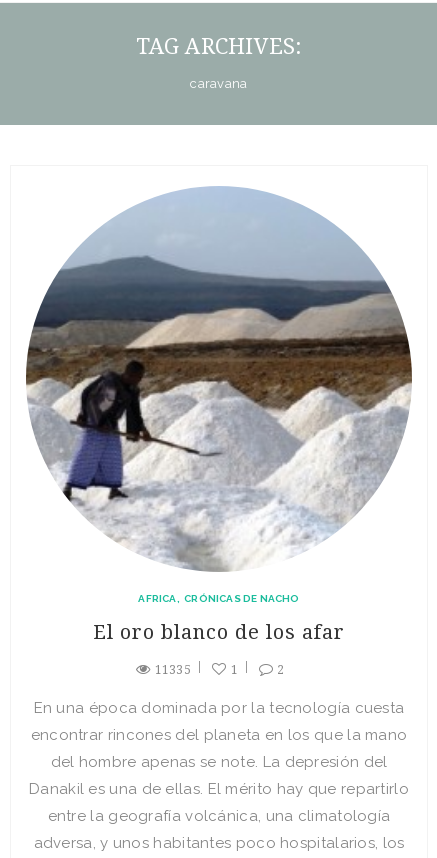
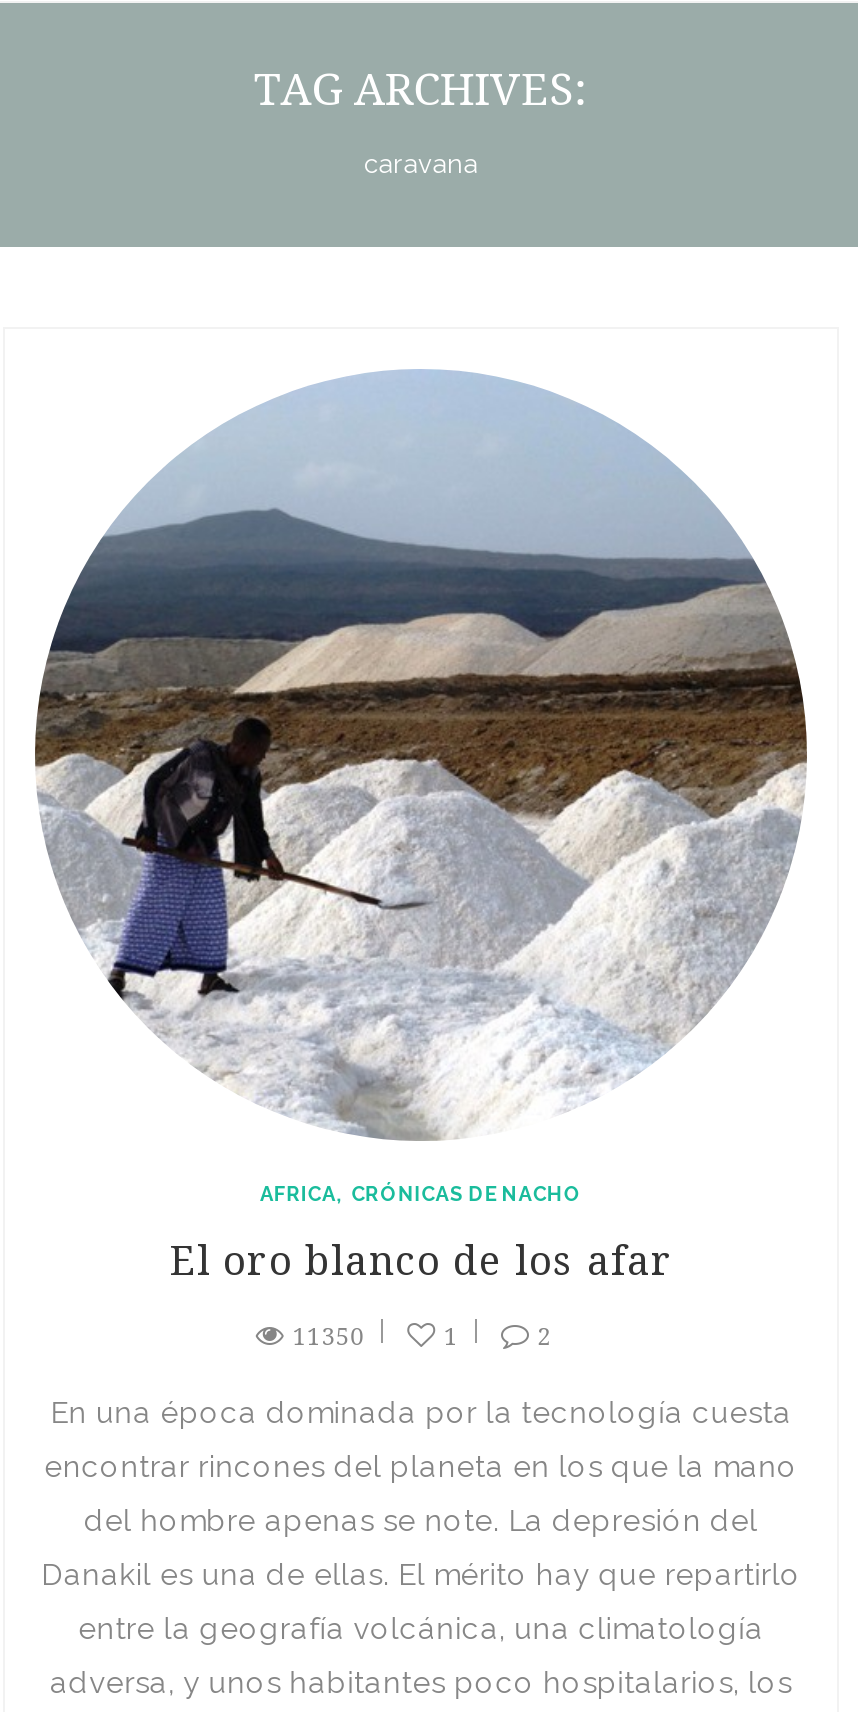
[155,663,191,677] 11335 -> [293,1323,365,1351] 11350

